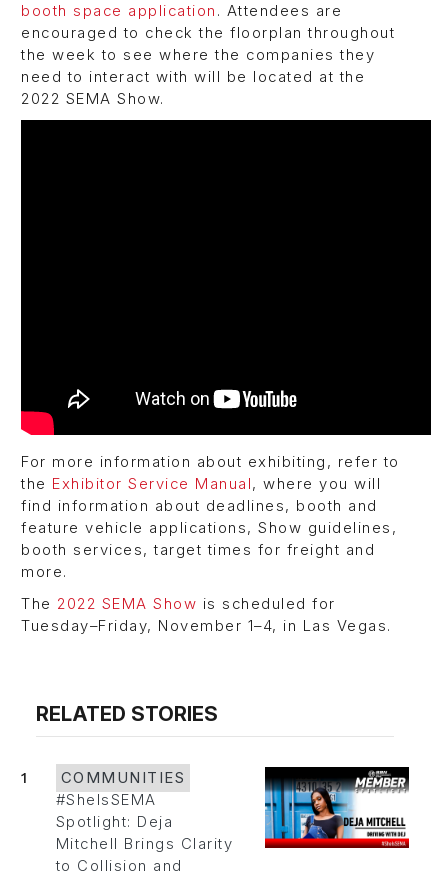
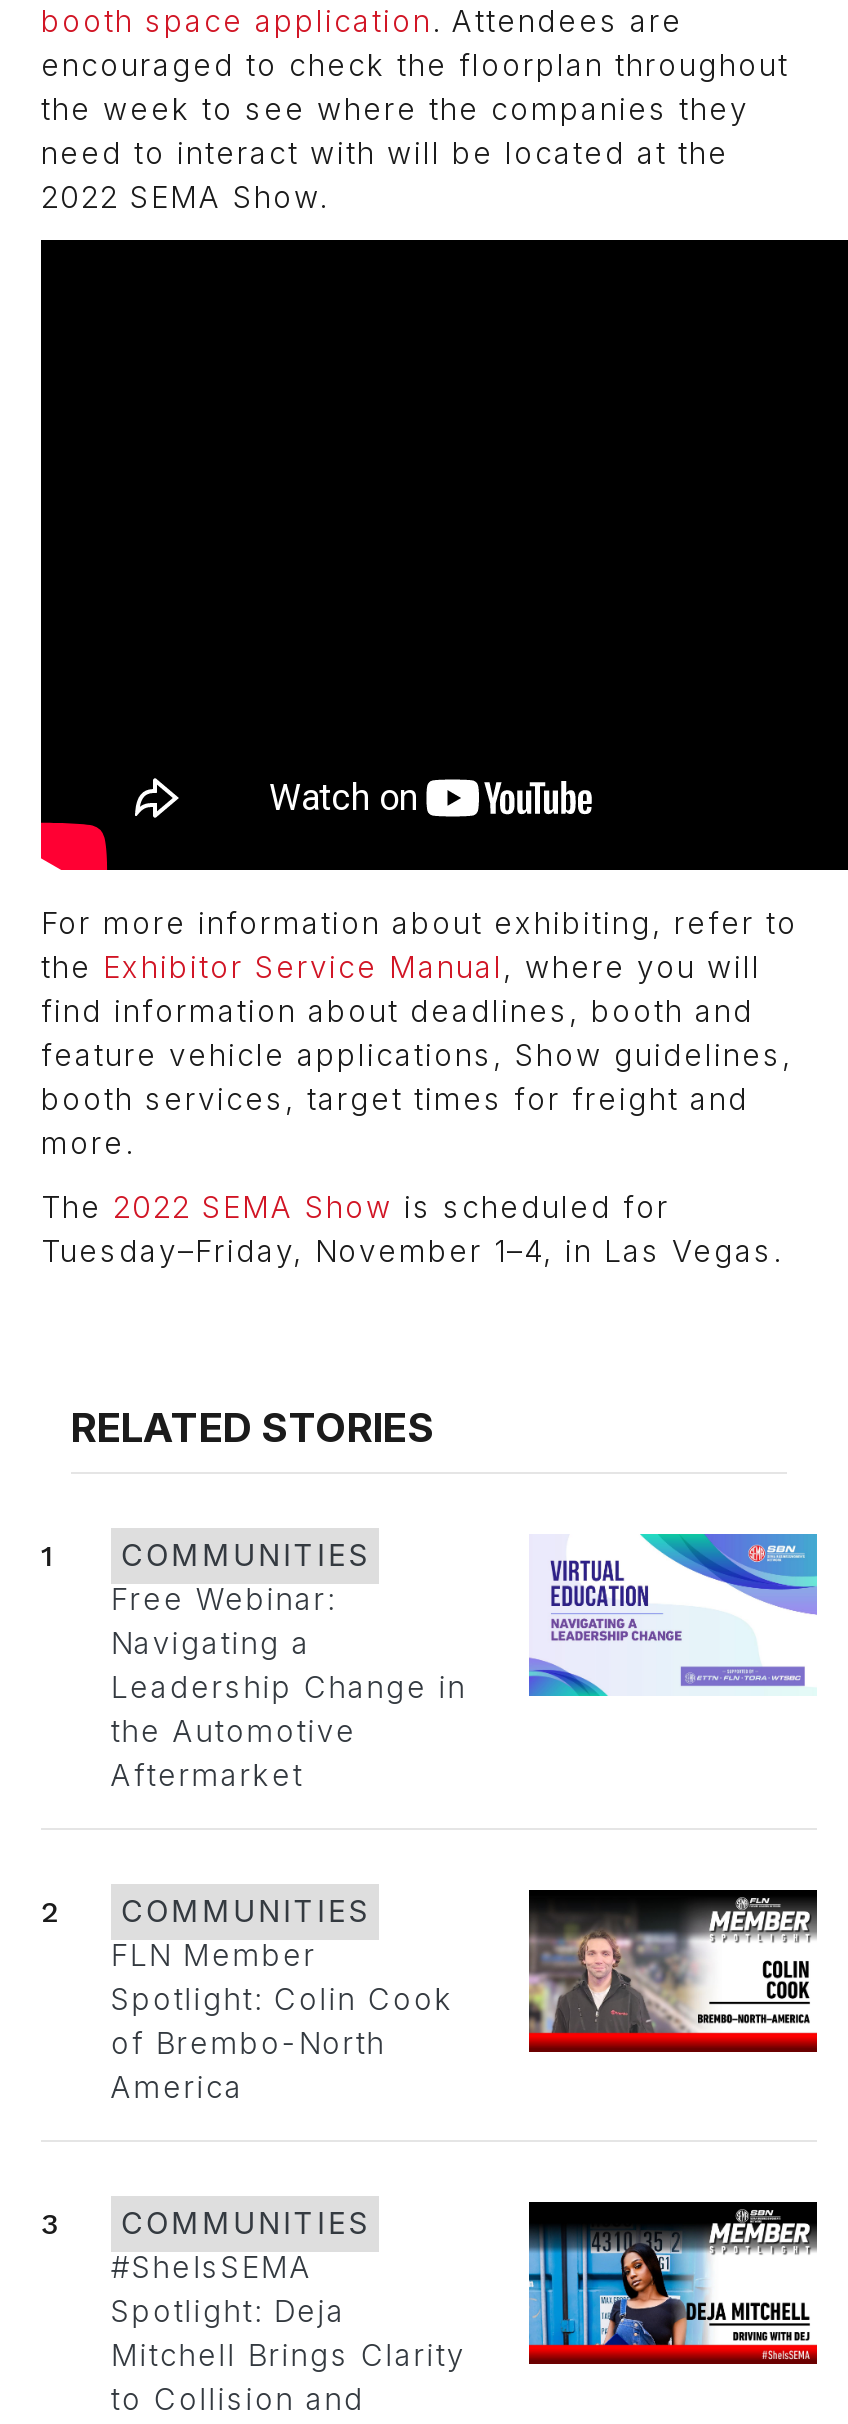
none -> [111,1532,819,1795] [image] | Free Webinar: | Navigating a | Leadership Change in | the Automotive | Aftermarket
none -> [41,1888,819,2107] [image] | 2 | COMMUNITIES | FLN Member | Spotlight: Colin Cook | of Brembo-North | America
none -> [41,2207,370,2243] 3 | COMMUNITIES

